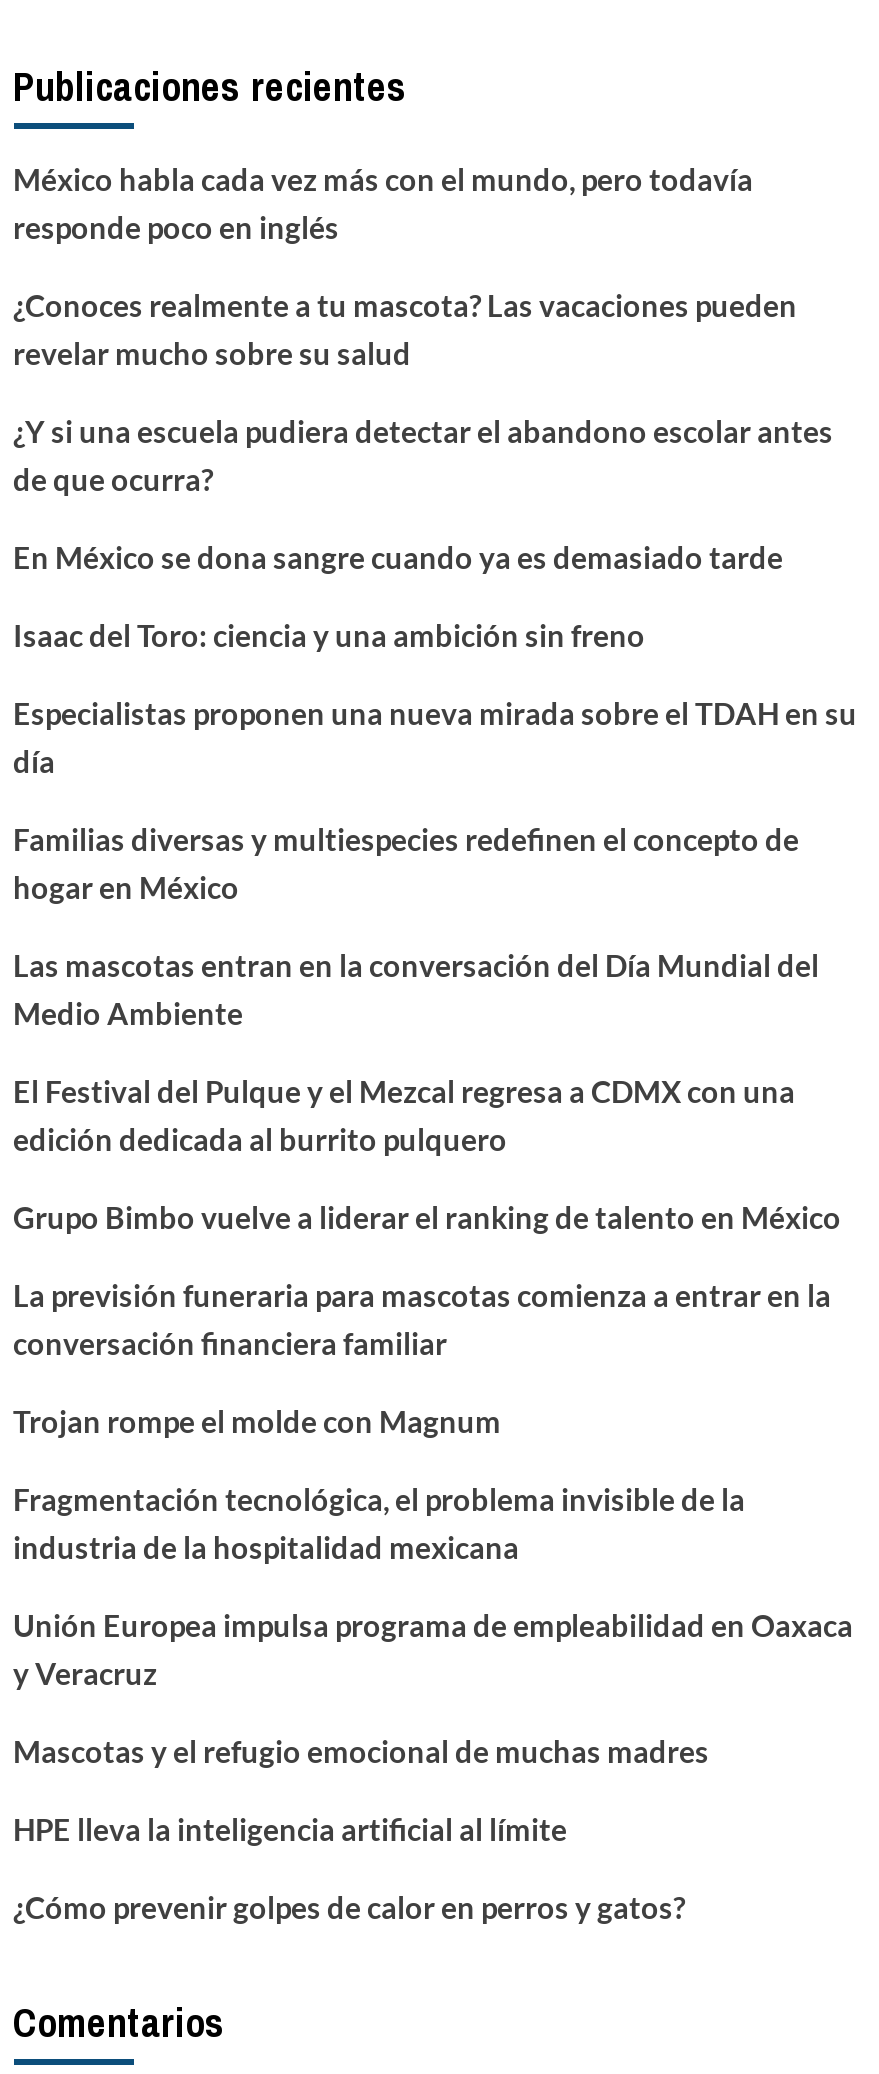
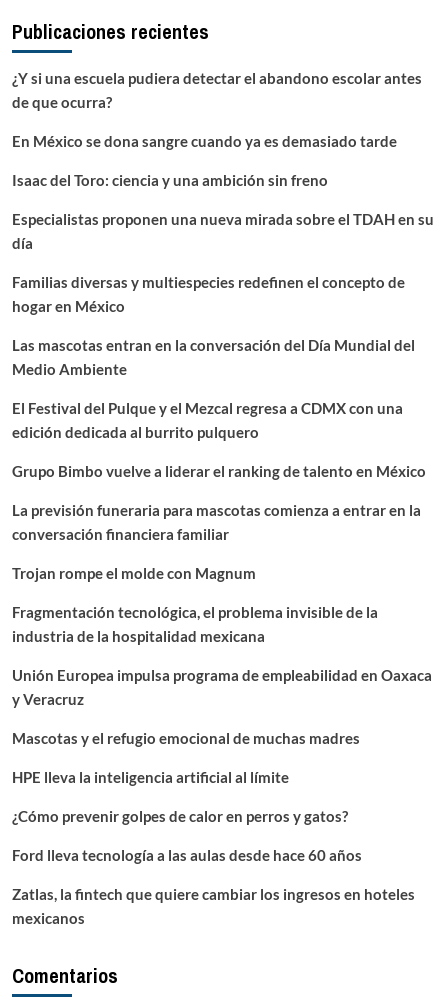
[13,161,797,371] México habla cada vez más con el mundo, pero todavía | responde poco en inglés | ¿Conoces realmente a tu mascota? Las vacaciones pueden | revelar mucho sobre su salud -> none
moved [13,413,857,1925] -> [11,69,433,825]: ¿Y si una escuela pudiera detectar el abandono escolar antes | de que ocurra? | En México se dona sangre cuando ya es demasiado tarde | ... | HPE lleva la inteligencia artificial al límite | ¿Cómo prevenir golpes de calor en perros y gatos?
none -> [11,846,414,927] Ford lleva tecnología a las aulas desde hace 60 años | Zatlas, la fintech que quiere cambiar los ingresos en hoteles | mexicanos

